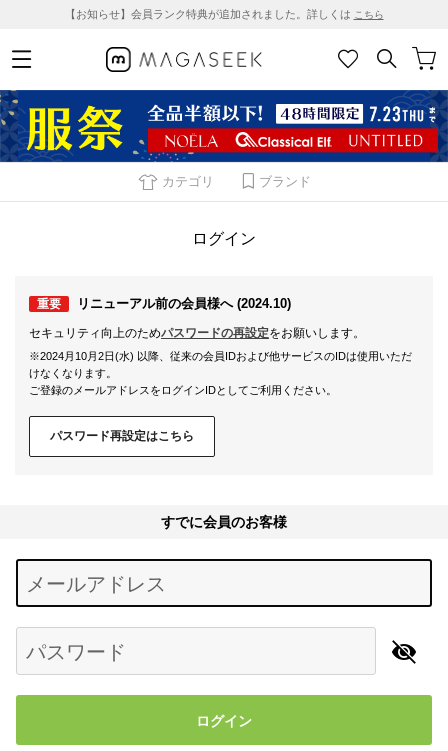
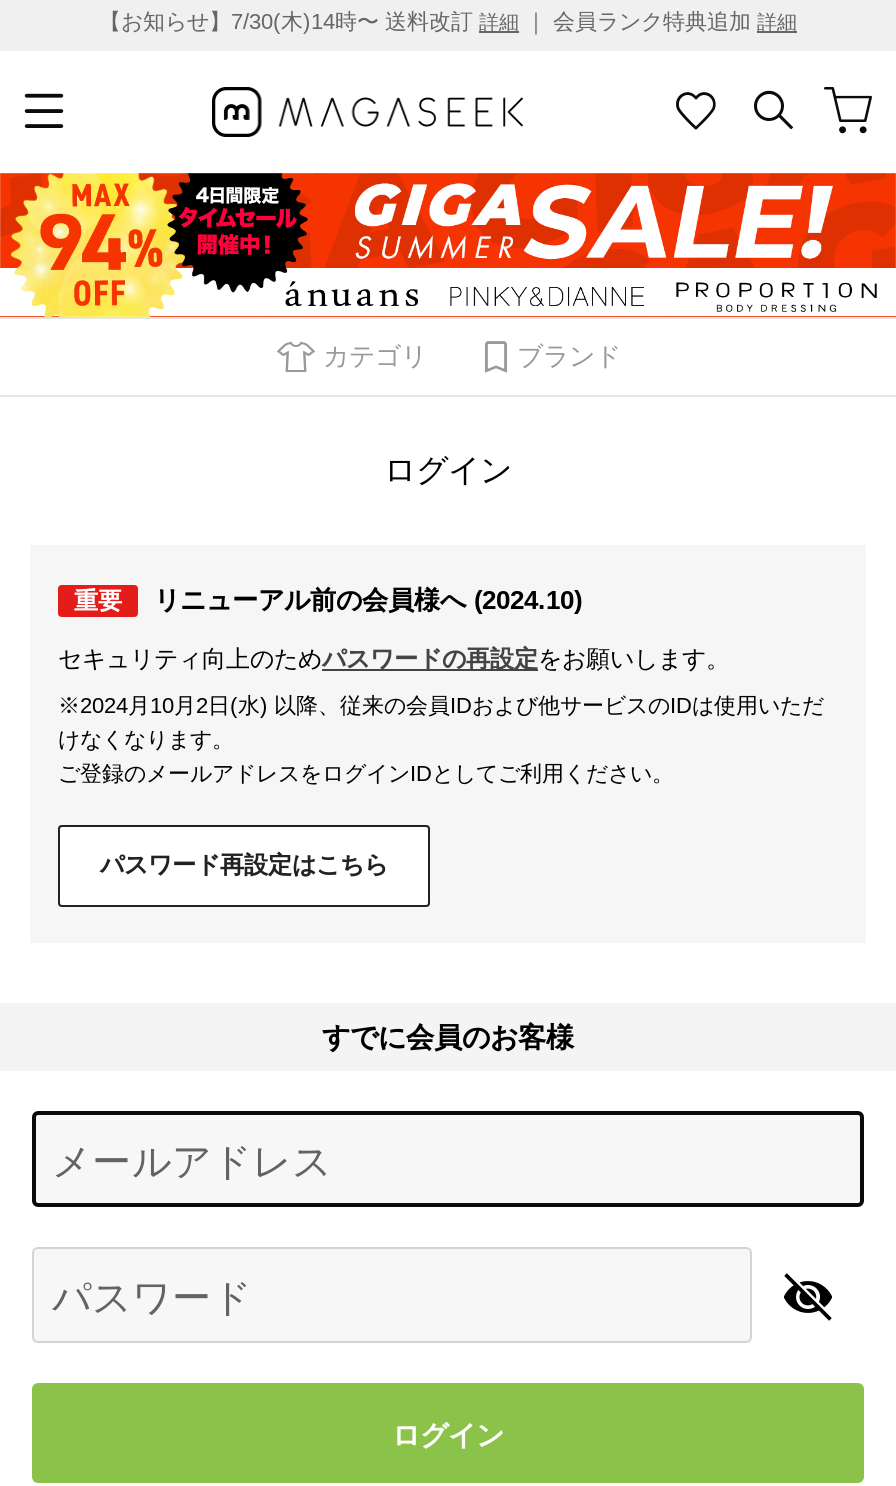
[64,8,383,20] 【お知らせ】会員ランク特典が追加されました。詳しくはこちら -> [99,9,797,33] 【お知らせ】7/30(木)14時〜 送料改訂詳細｜ 会員ランク特典追加詳細
[3,89,445,163] [image] -> [6,171,890,319] [image]

